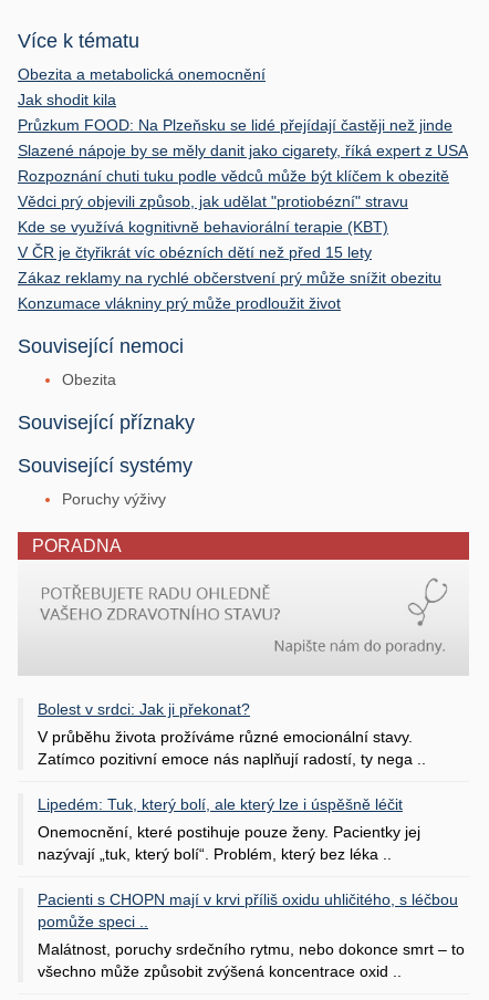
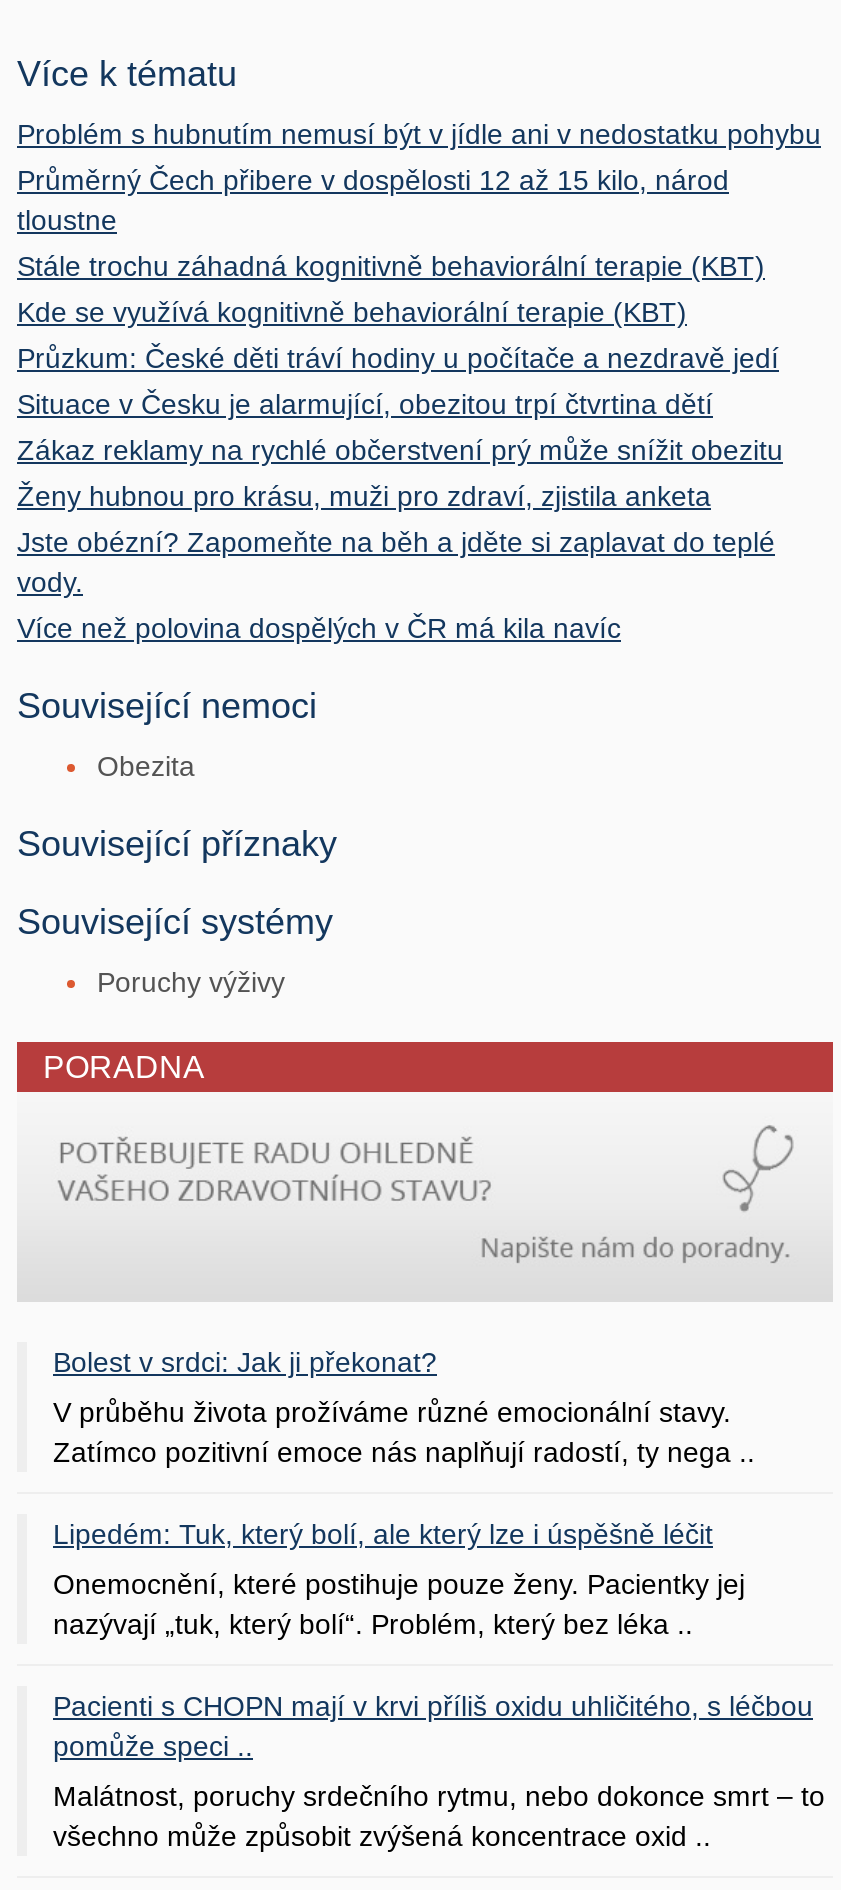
[18,65,468,210] Obezita a metabolická onemocnění | Jak shodit kila | Průzkum FOOD: Na Plzeňsku se lidé přejídají častěji než jinde | Slazené nápoje by se měly danit jako cigarety, říká expert z USA | Rozpoznání chuti tuku podle vědců může být klíčem k obezitě | Vědci prý objevili způsob, jak udělat "protiobézní" stravu -> [17,118,821,282] Problém s hubnutím nemusí být v jídle ani v nedostatku pohybu | Průměrný Čech přibere v dospělosti 12 až 15 kilo, národ | tloustne | Stále trochu záhadná kognitivně behaviorální terapie (KBT)
moved [18,218,388,235] -> [17,296,687,328]: Kde se využívá kognitivně behaviorální terapie (KBT)
[18,243,372,261] V ČR je čtyřikrát víc obézních dětí než před 15 lety -> [17,342,779,420] Průzkum: České děti tráví hodiny u počítače a nezdravě jedí | Situace v Česku je alarmující, obezitou trpí čtvrtina dětí
moved [18,269,441,286] -> [17,434,783,466]: Zákaz reklamy na rychlé občerstvení prý může snížit obezitu
[18,294,341,312] Konzumace vlákniny prý může prodloužit život -> [17,480,775,644] Ženy hubnou pro krásu, muži pro zdraví, zjistila anketa | Jste obézní? Zapomeňte na běh a jděte si zaplavat do teplé | vody. | Více než polovina dospělých v ČR má kila navíc

